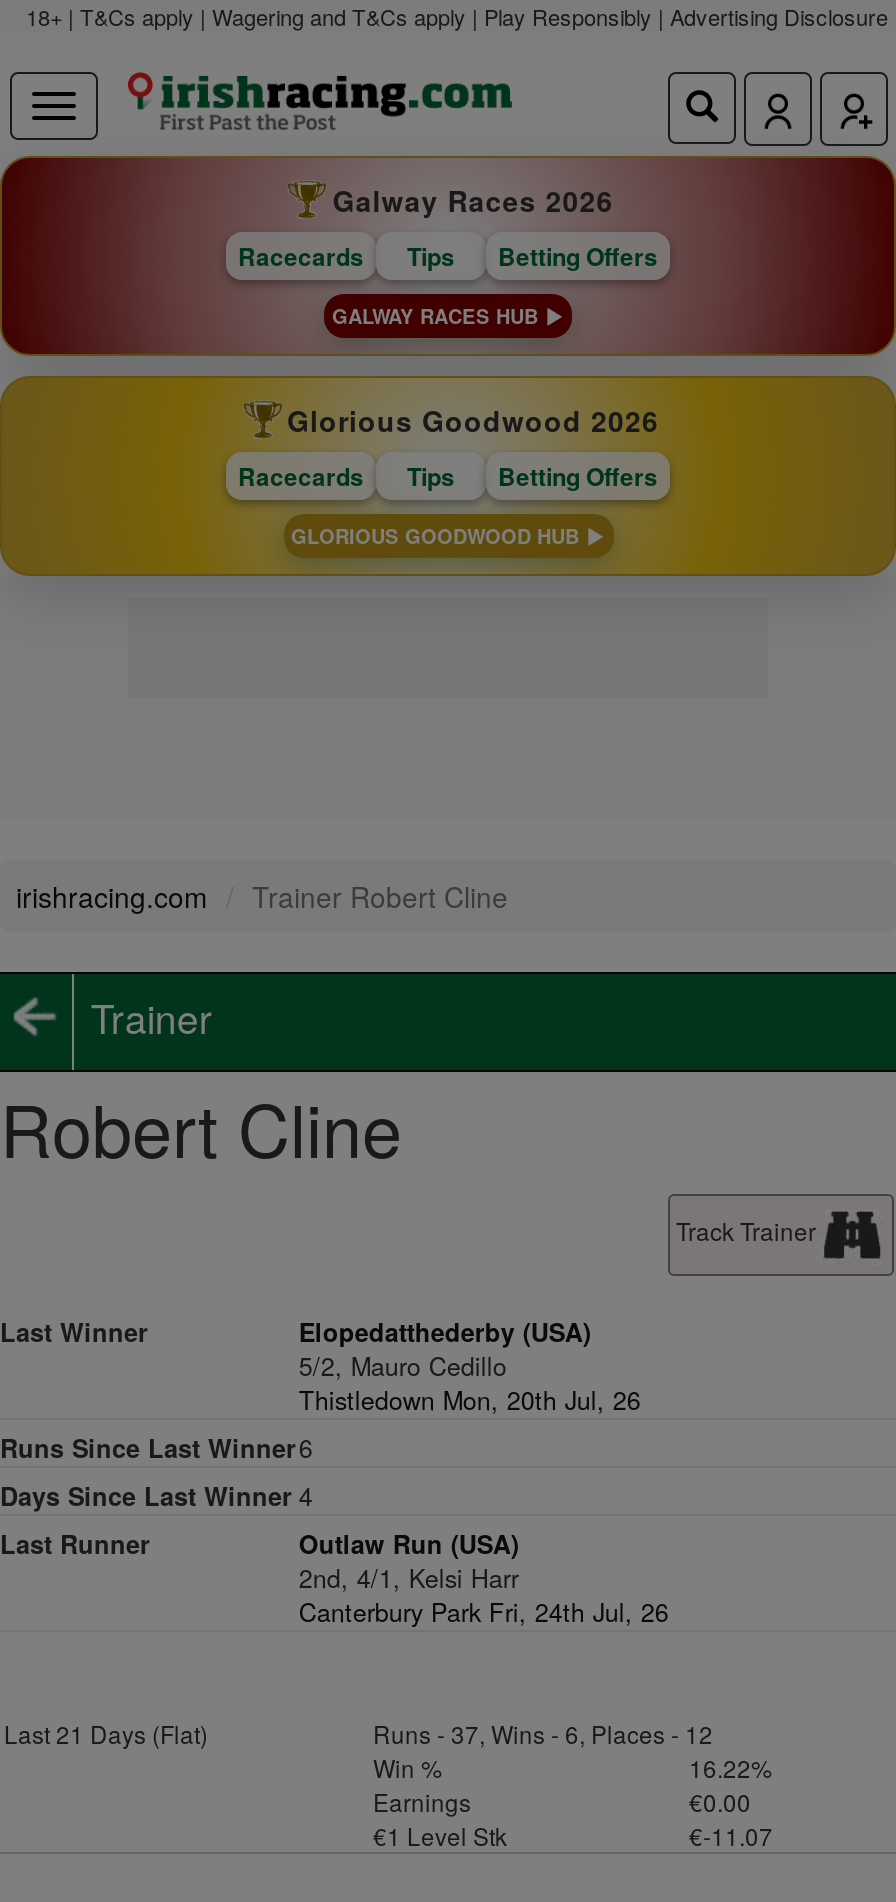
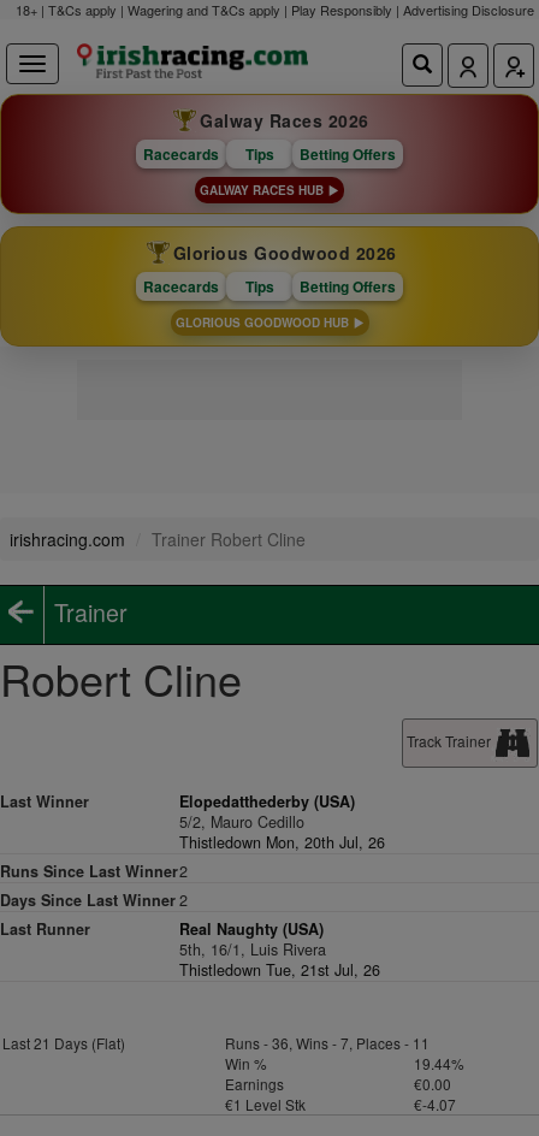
[0,1430,313,1466] Runs Since Last Winner 6 -> [0,860,188,882] Runs Since Last Winner 2
[0,1478,313,1514] Days Since Last Winner 4 -> [0,889,188,911] Days Since Last Winner 2
[299,1526,669,1630] Outlaw Run (USA) | 2nd, 4/1, Kelsi Harr | Canterbury Park Fri, 24th Jul, 26 -> [180,918,381,981] Real Naughty (USA) | 5th, 16/1, Luis Rivera | Thistledown Tue, 21st Jul, 26
[373,1716,713,1750] Runs - 37, Wins - 6, Places - 12 -> [224,1033,429,1053] Runs - 36, Wins - 7, Places - 11
[689,1750,773,1784] 16.22% -> [414,1053,465,1073] 19.44%
[689,1818,773,1852] €-11.07 -> [414,1094,457,1114] €-4.07

